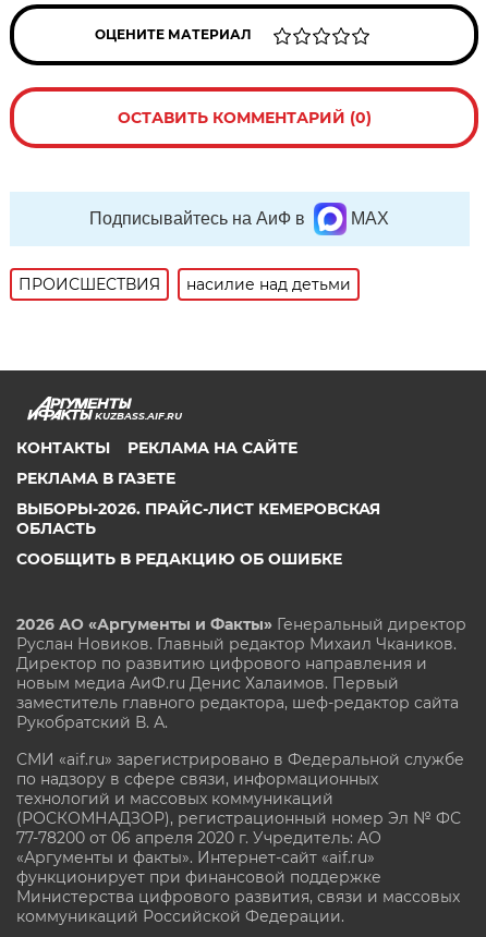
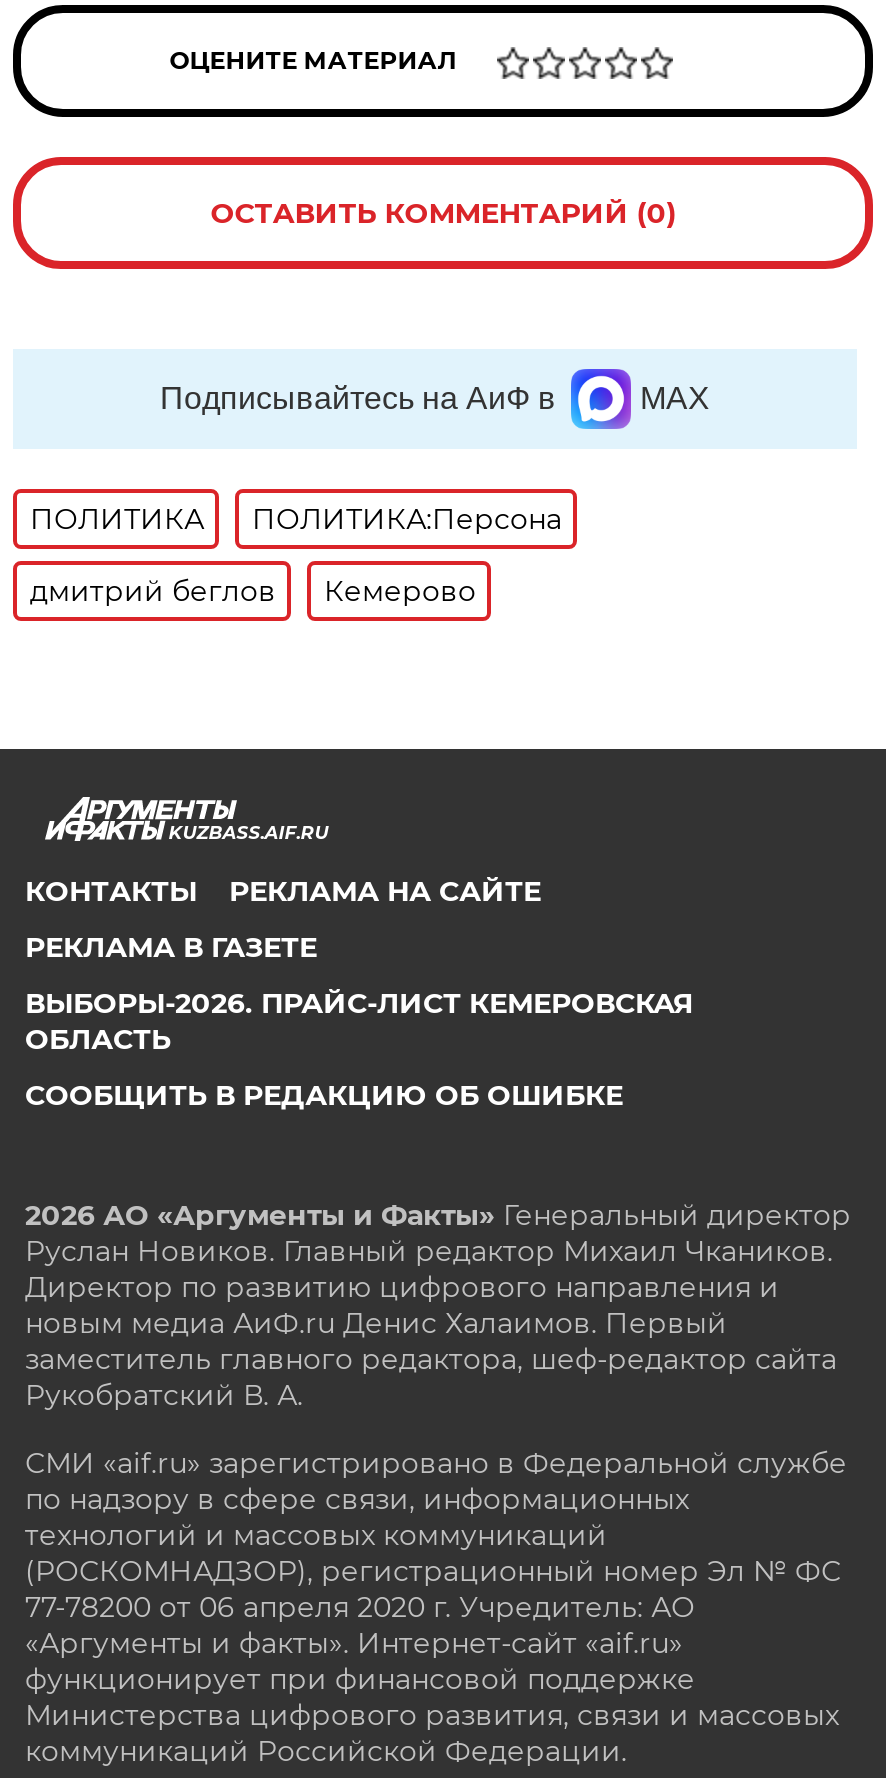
[19,275,351,294] ПРОИСШЕСТВИЯ | насилие над детьми -> [30,501,562,609] ПОЛИТИКА | ПОЛИТИКА:Персона | дмитрий беглов | Кемерово

